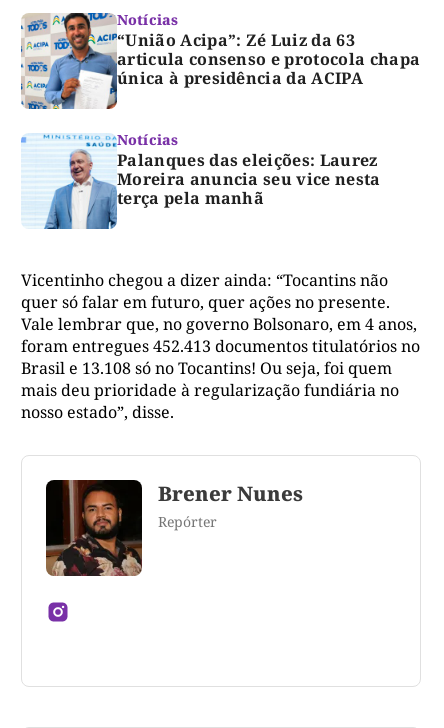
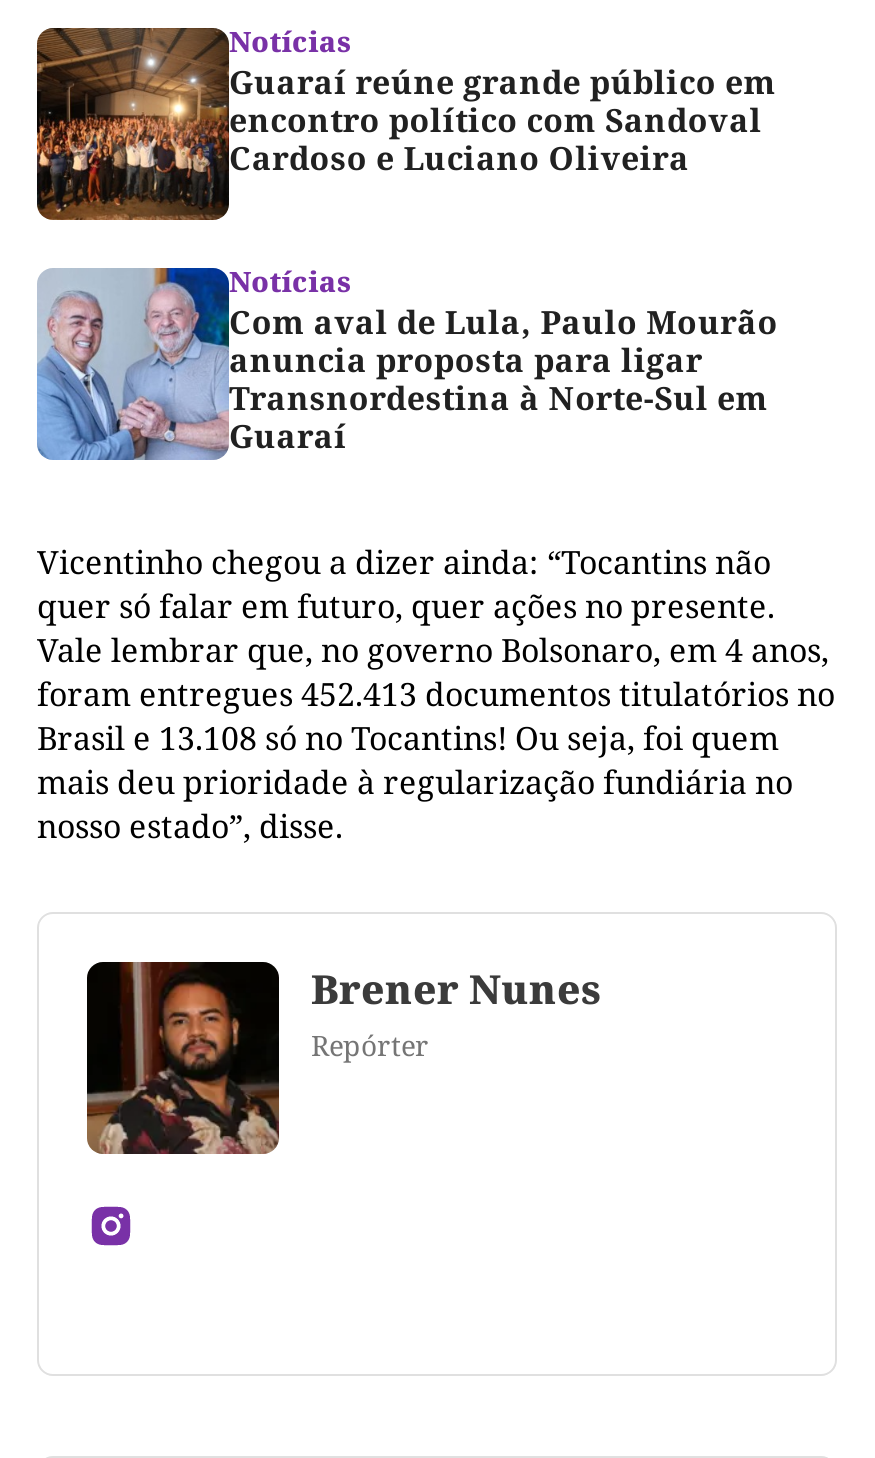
[20,12,420,110] [image] | “União Acipa”: Zé Luiz da 63 | articula consenso e protocola chapa | única à presidência da ACIPA -> [35,26,776,222] [image] | Guaraí reúne grande público em | encontro político com Sandoval | Cardoso e Luciano Oliveira
[21,133,381,229] [image] | Palanques das eleições: Laurez | Moreira anuncia seu vice nesta | terça pela manhã -> [37,266,778,462] [image] | Com aval de Lula, Paulo Mourão | anuncia proposta para ligar | Transnordestina à Norte-Sul em | Guaraí

